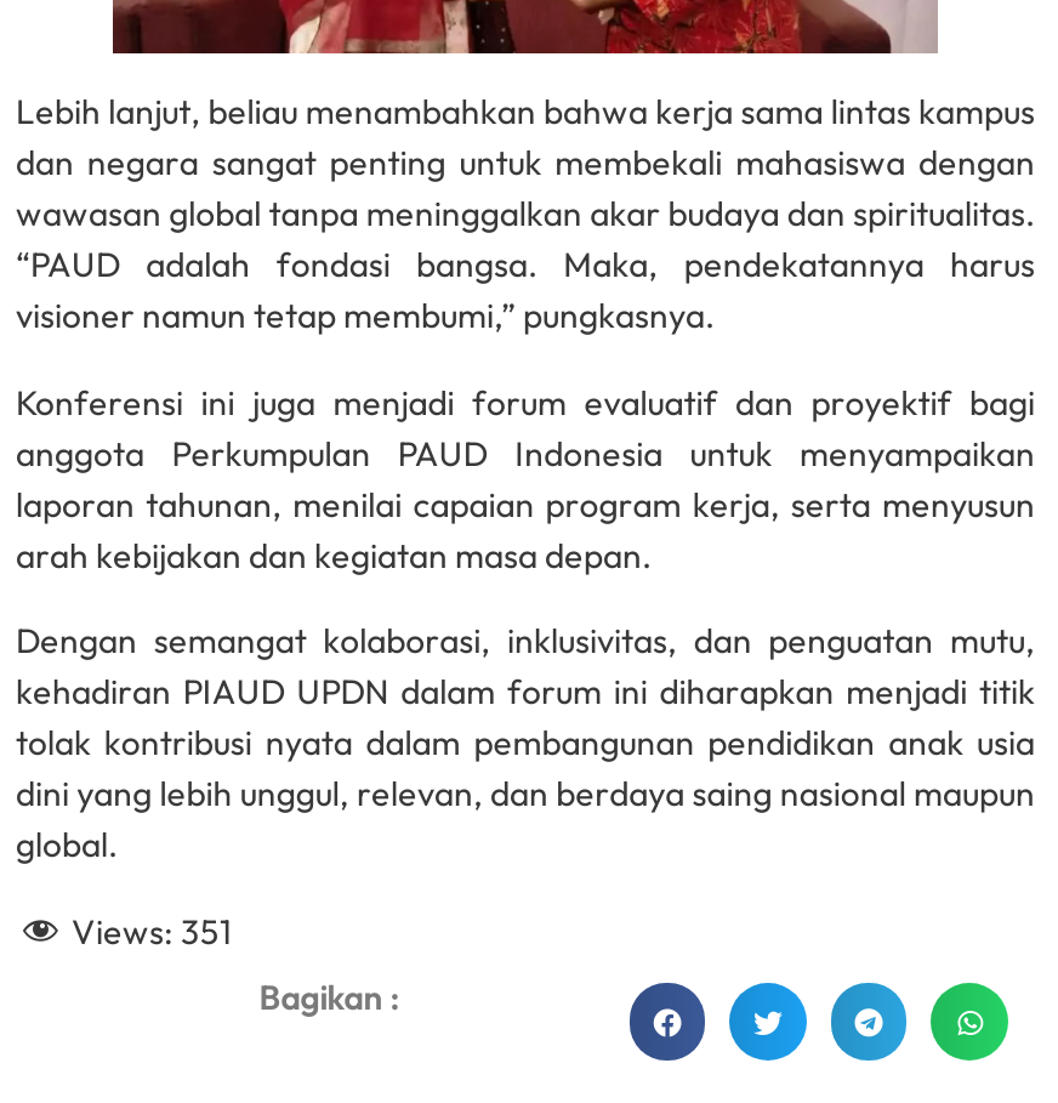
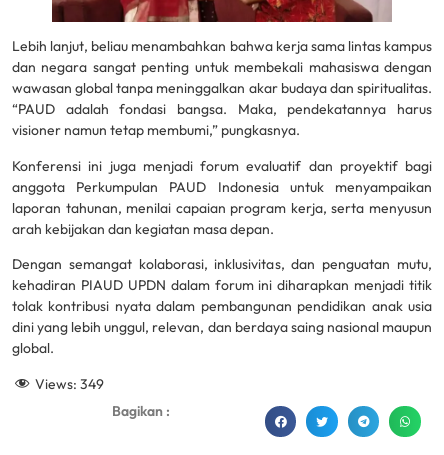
[72,909,232,953] Views: 351 -> [35,375,104,393] Views: 349

